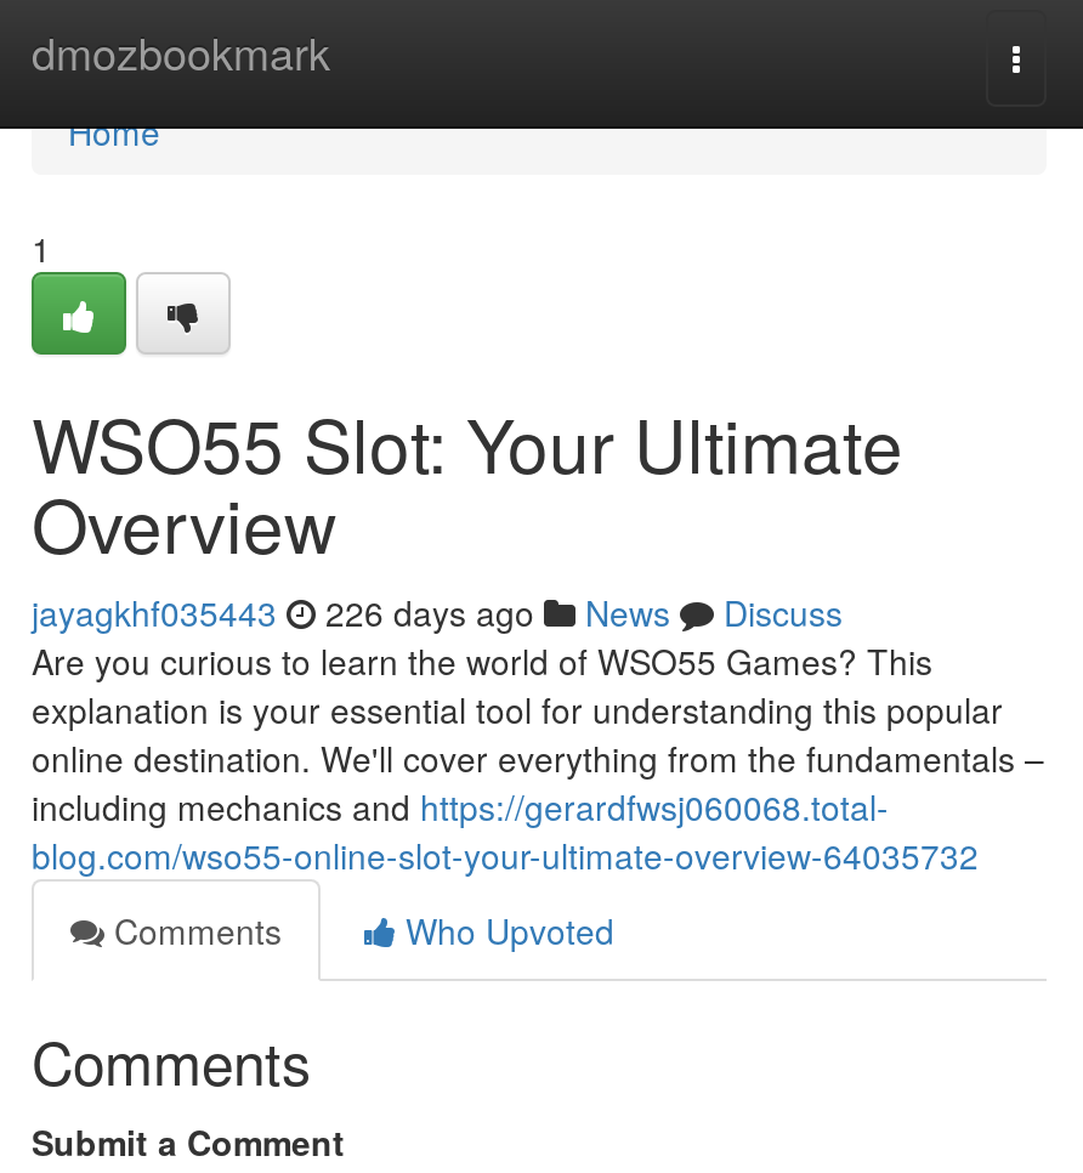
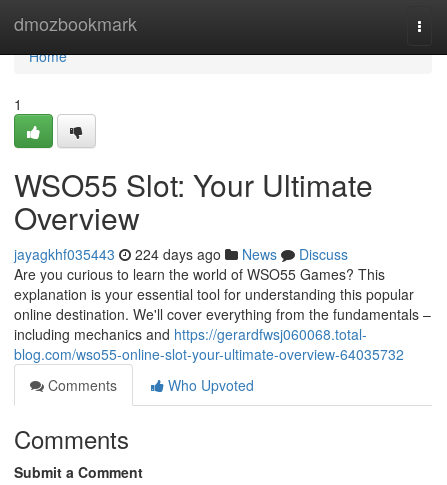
[32,588,843,636] jayagkhf035443 226 days ago News Discuss -> [14,244,348,264] jayagkhf035443 224 days ago News Discuss

